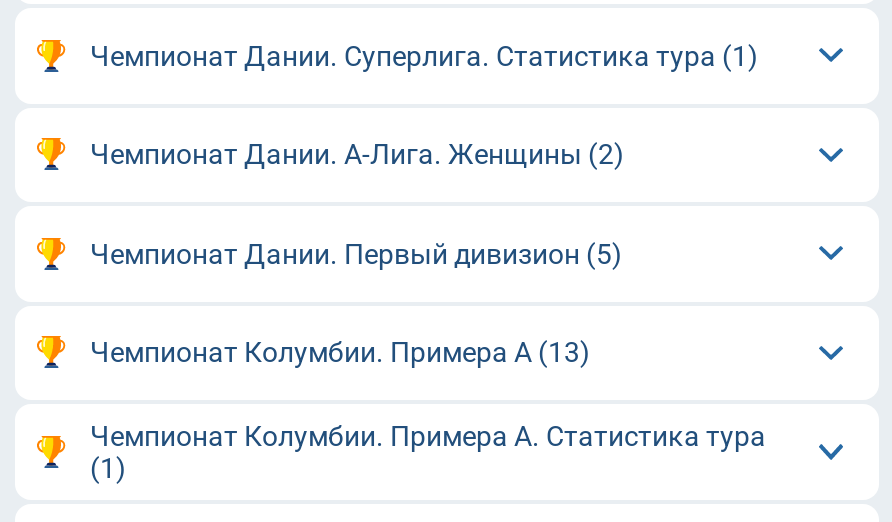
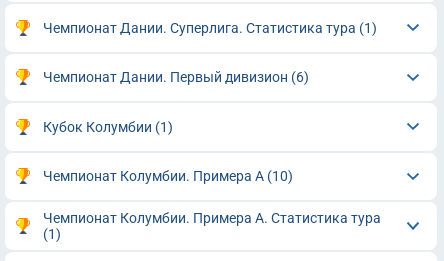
[90,138,624,170] Чемпионат Дании. A-Лига. Женщины (2) -> [42,69,308,85] Чемпионат Дании. Первый дивизион (6)
[90,238,622,270] Чемпионат Дании. Первый дивизион (5) -> [42,119,172,135] Кубок Колумбии (1)
[90,336,590,368] Чемпионат Колумбии. Примера A (13) -> [42,168,292,184] Чемпионат Колумбии. Примера A (10)

